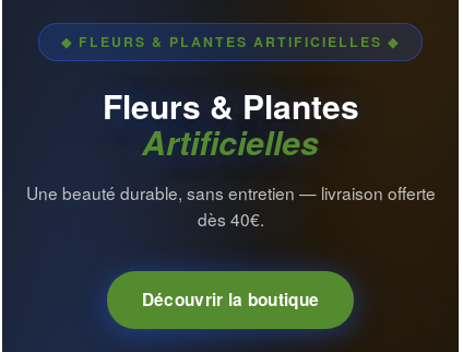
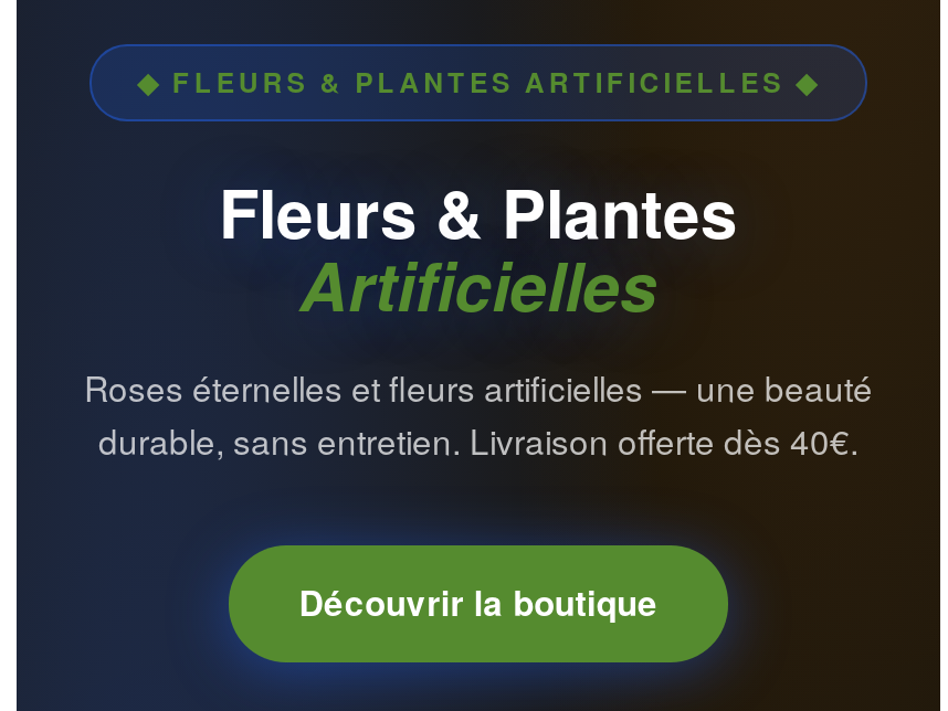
[26,180,435,230] Une beauté durable, sans entretien — livraison offerte | dès 40€. -> [84,363,873,465] Roses éternelles et fleurs artificielles — une beauté | durable, sans entretien. Livraison offerte dès 40€.

